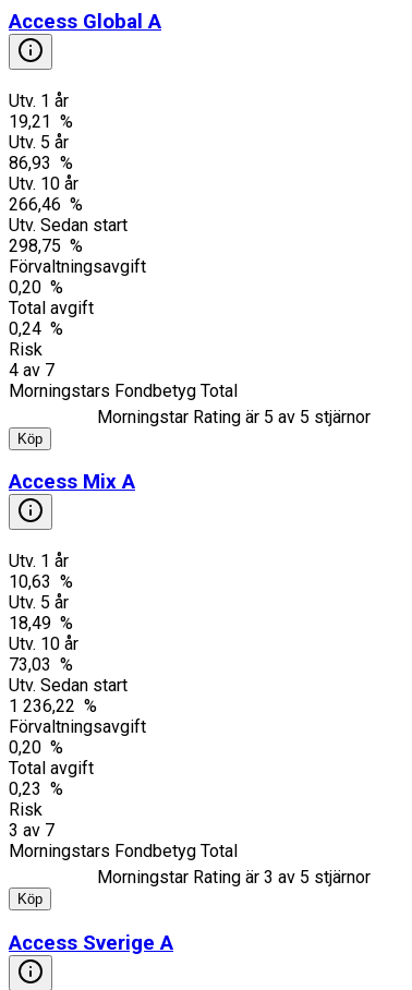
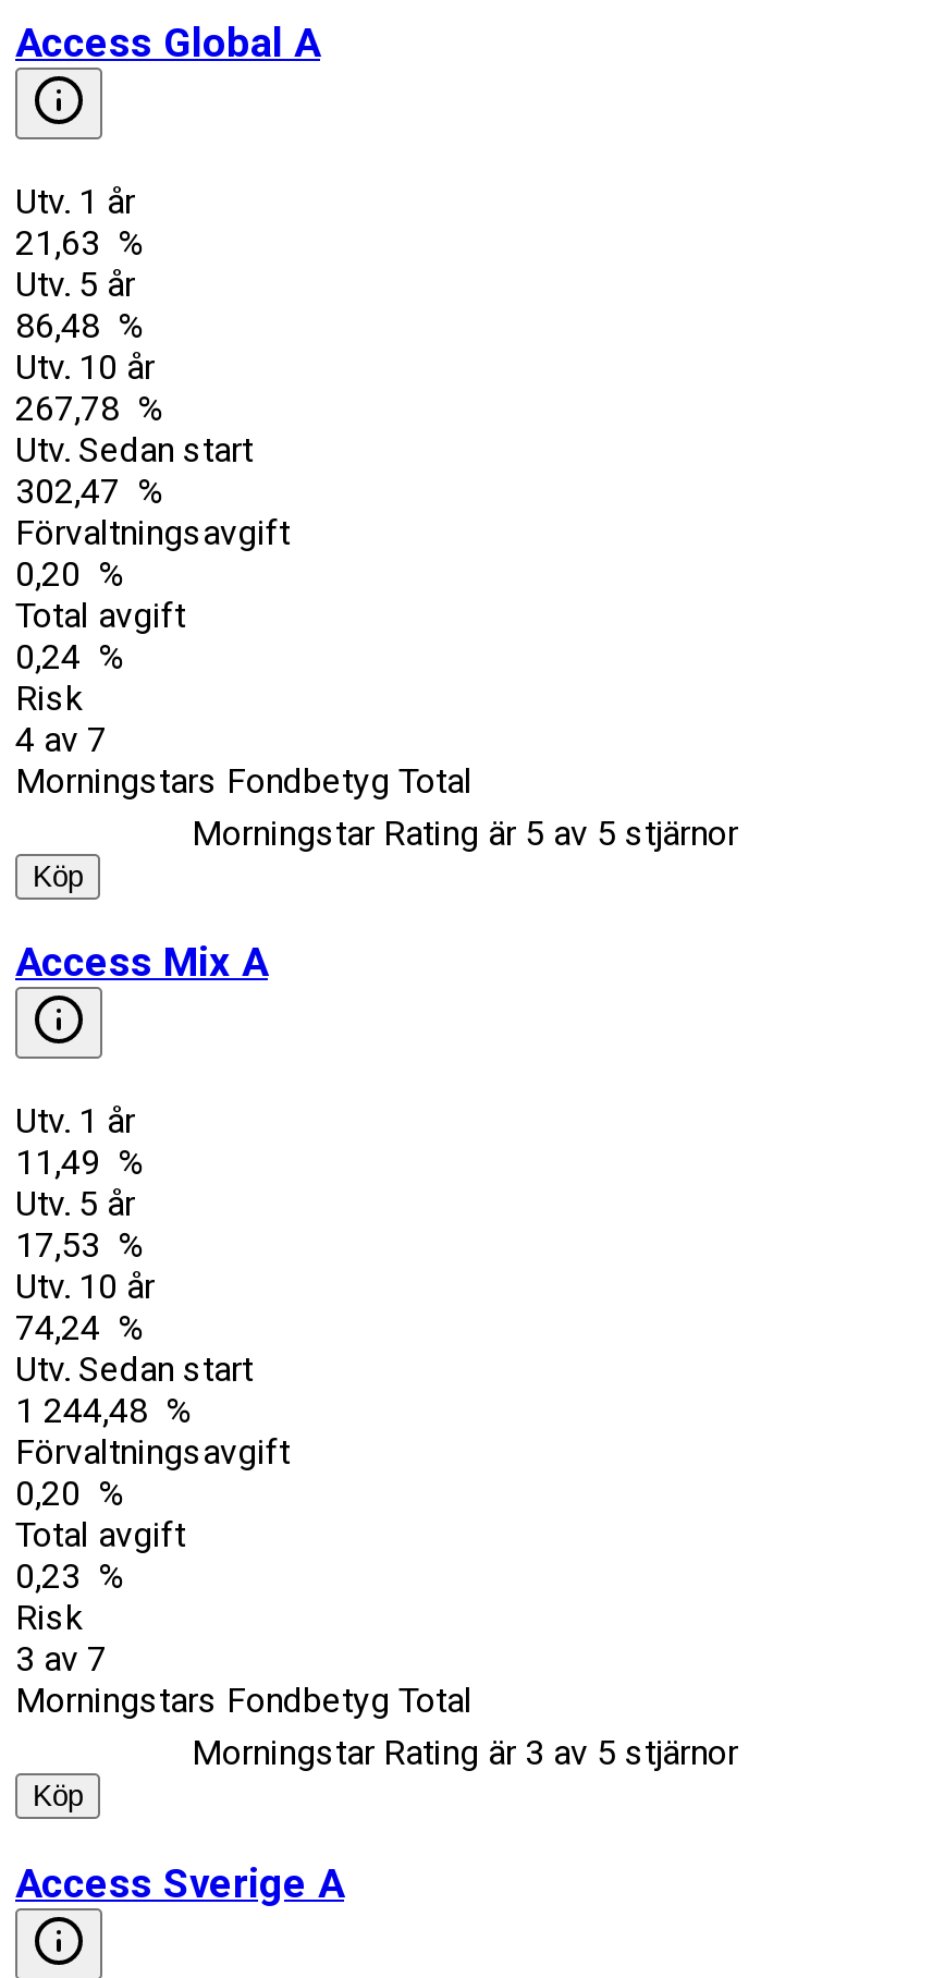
[9,111,73,132] 19,21 % -> [15,222,144,263] 21,63 %
[9,152,73,173] 86,93 % -> [15,304,144,346] 86,48 %
[9,194,83,214] 266,46 % -> [15,387,163,428] 267,78 %
[9,235,83,256] 298,75 % -> [15,470,163,511] 302,47 %
[9,572,73,592] 10,63 % -> [15,1142,144,1183] 11,49 %
[9,613,73,634] 18,49 % -> [15,1225,144,1266] 17,53 %
[9,654,73,675] 73,03 % -> [15,1307,144,1349] 74,24 %
[9,696,97,717] 1 236,22 % -> [15,1390,192,1432] 1 244,48 %

